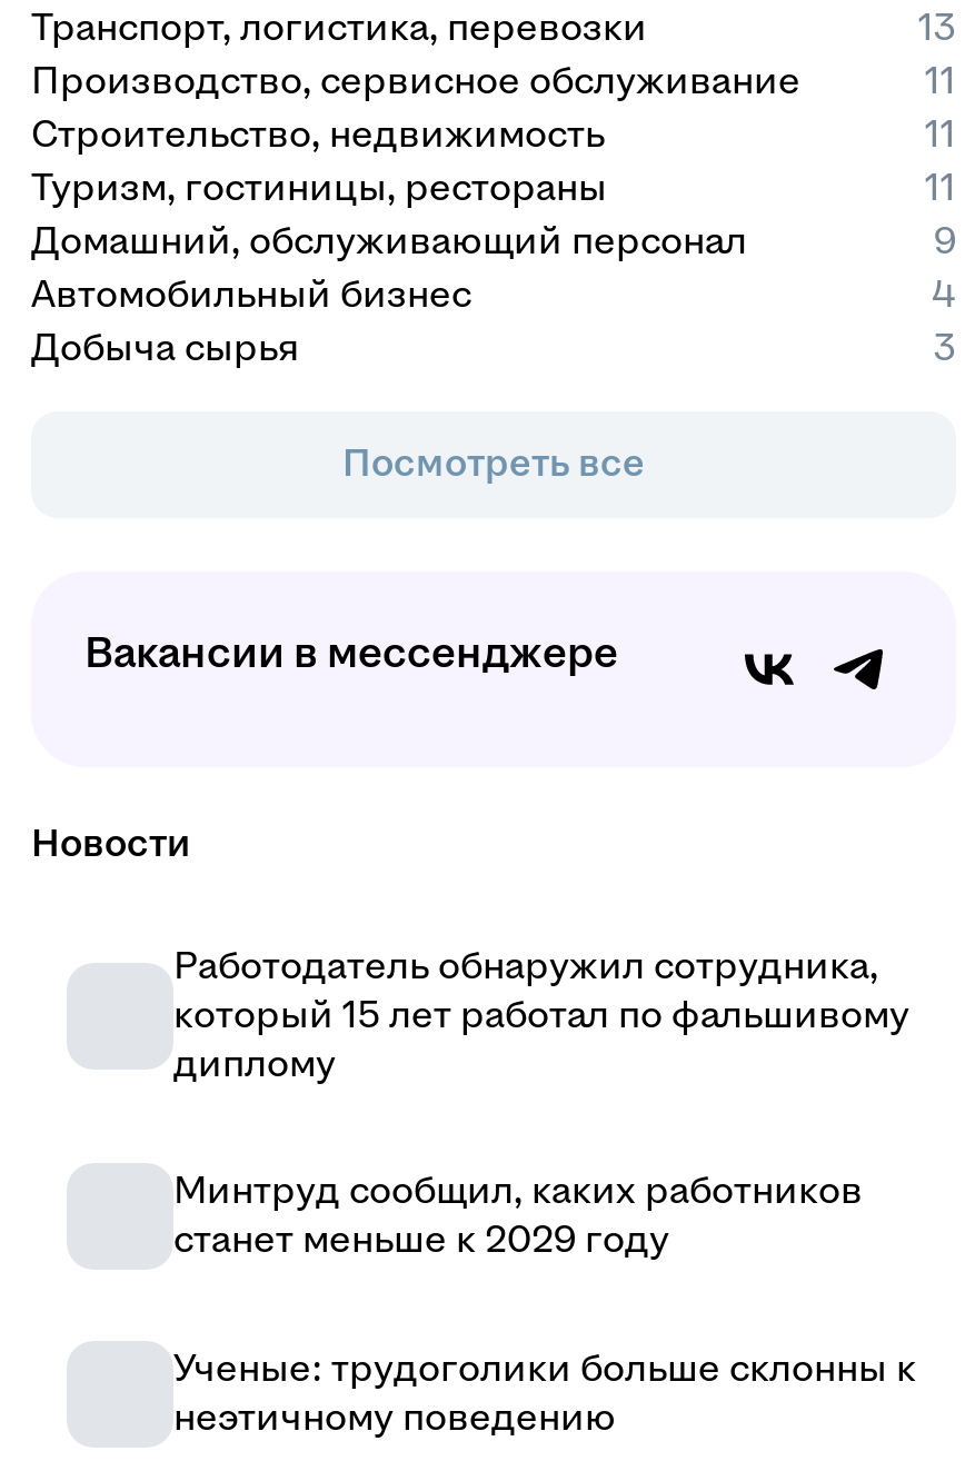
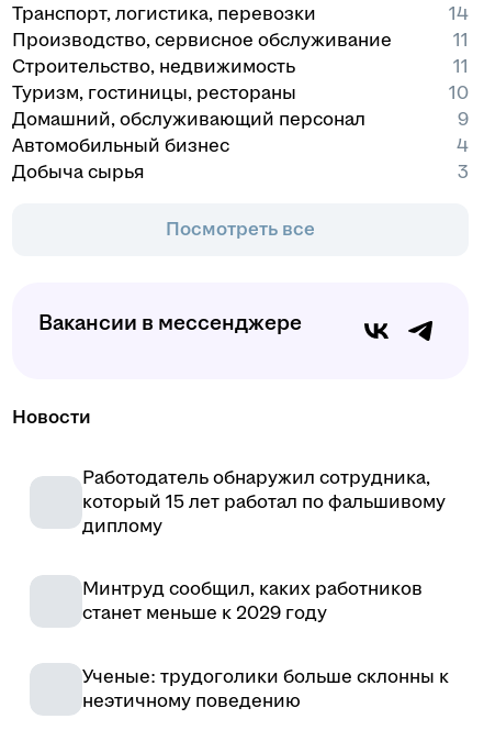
[918,7,956,49] 13 -> [449,3,469,24] 14
[925,167,956,209] 11 -> [449,82,469,103] 10

